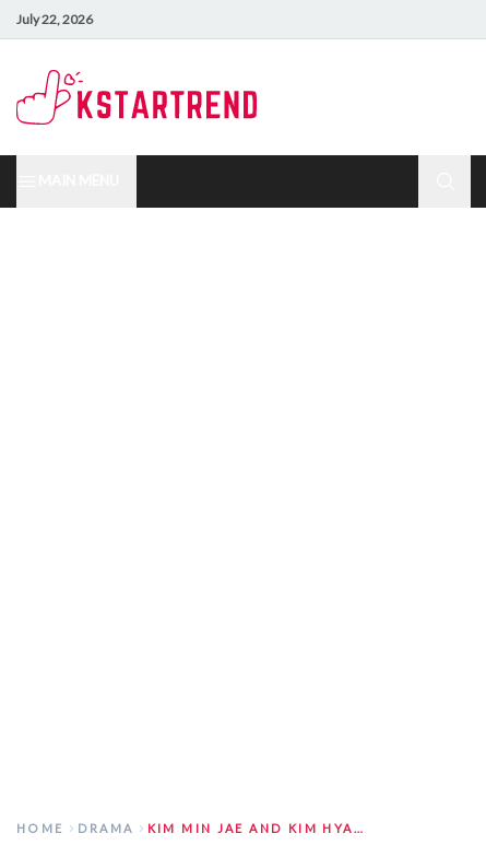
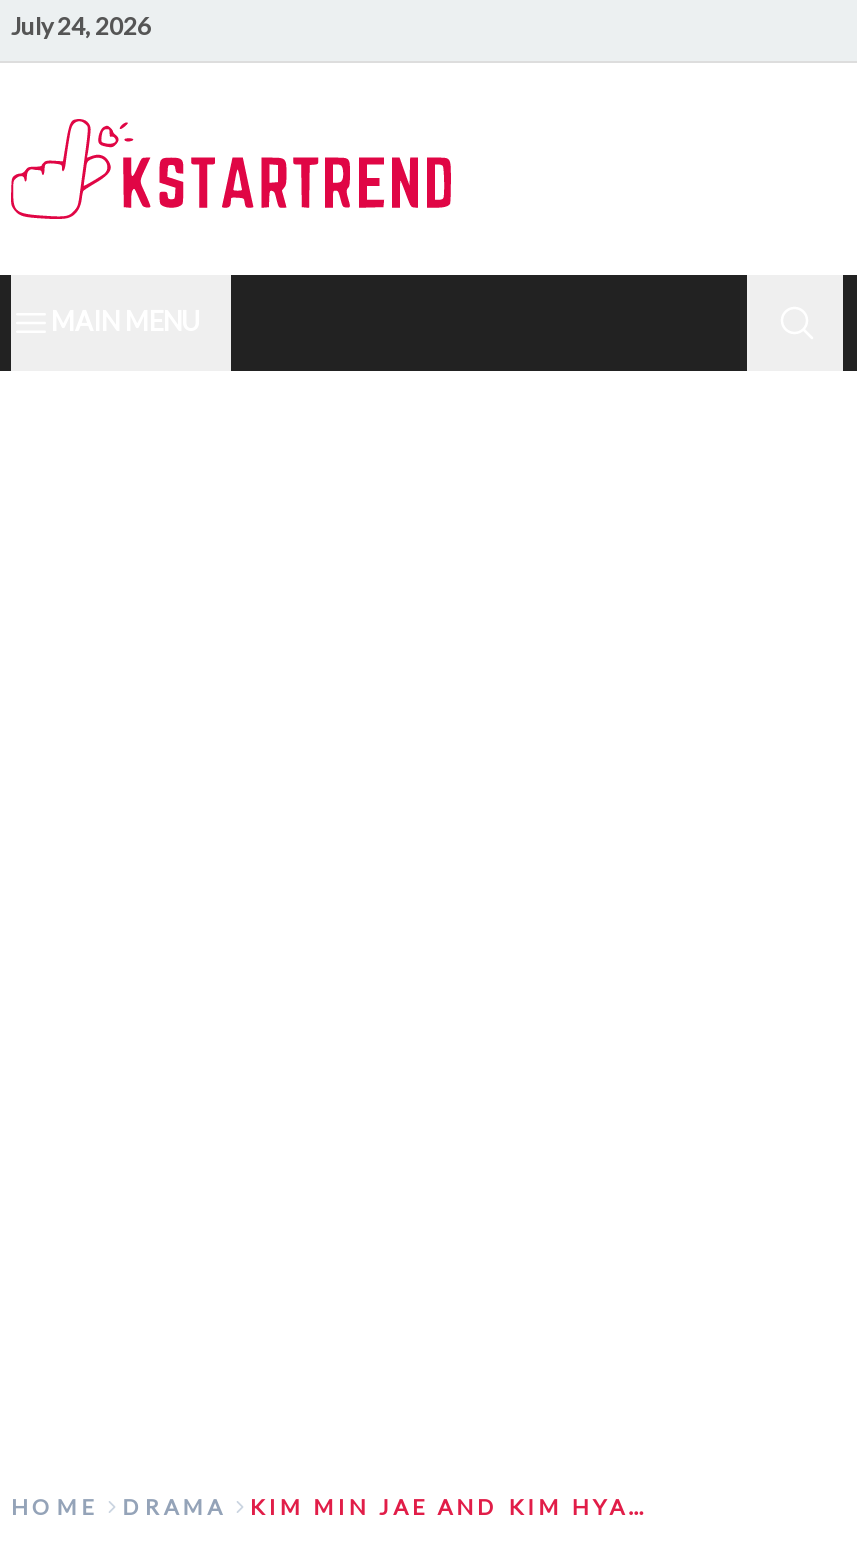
[16,10,93,27] July 22, 2026 -> [11,10,151,40] July 24, 2026

